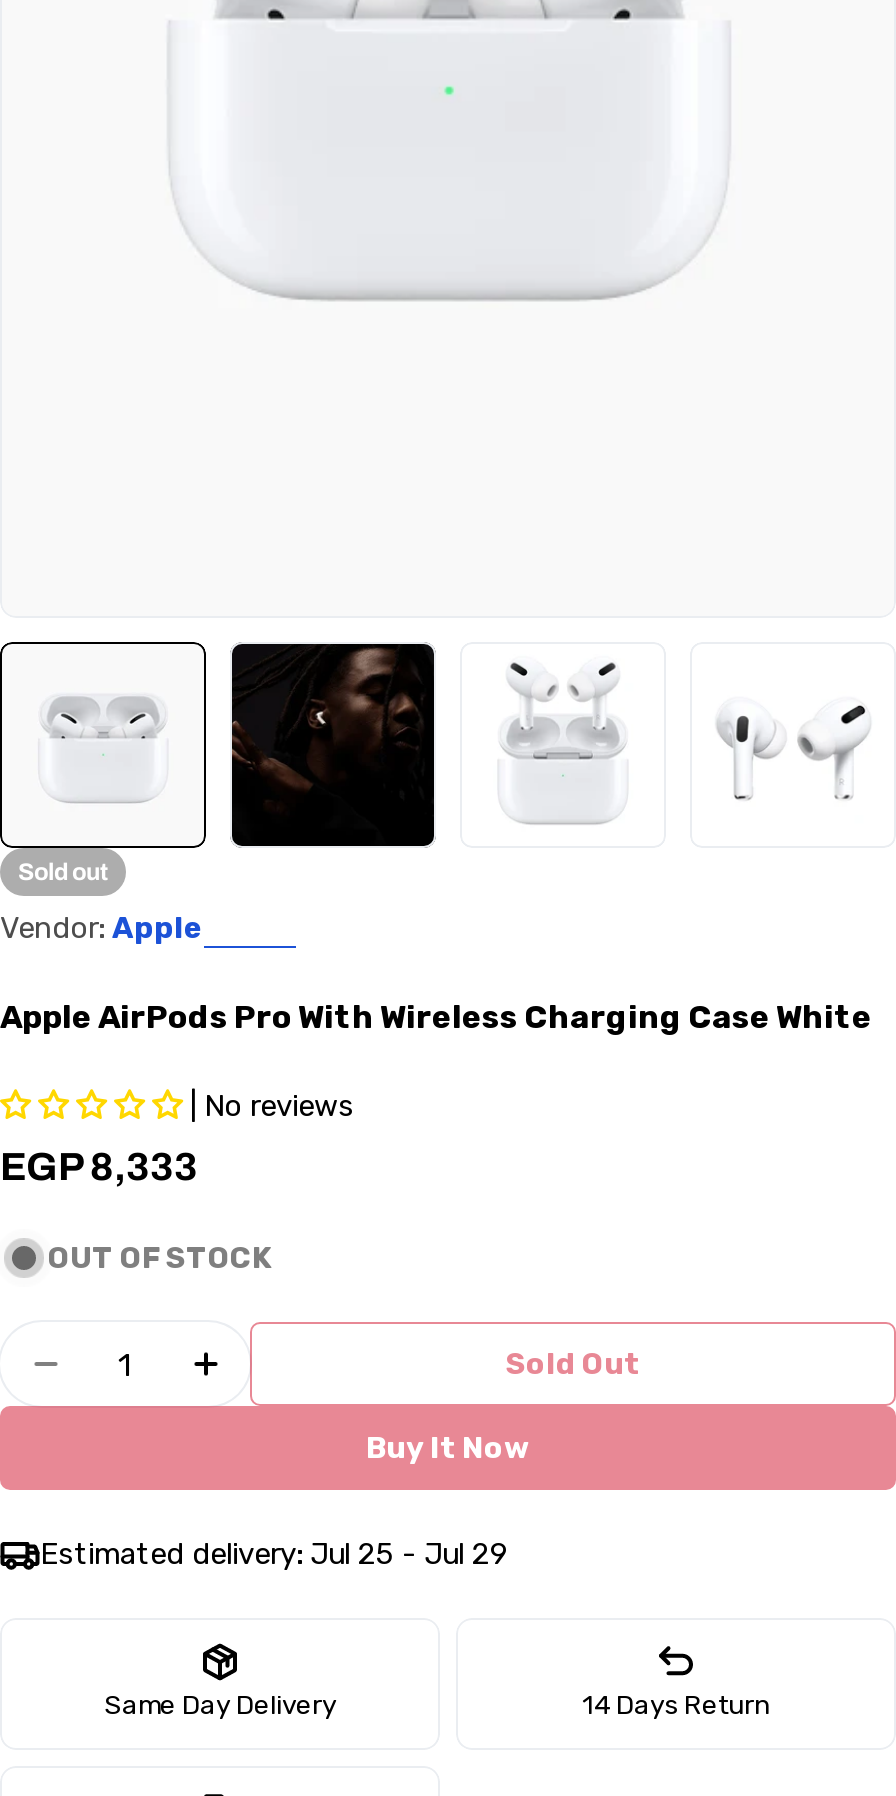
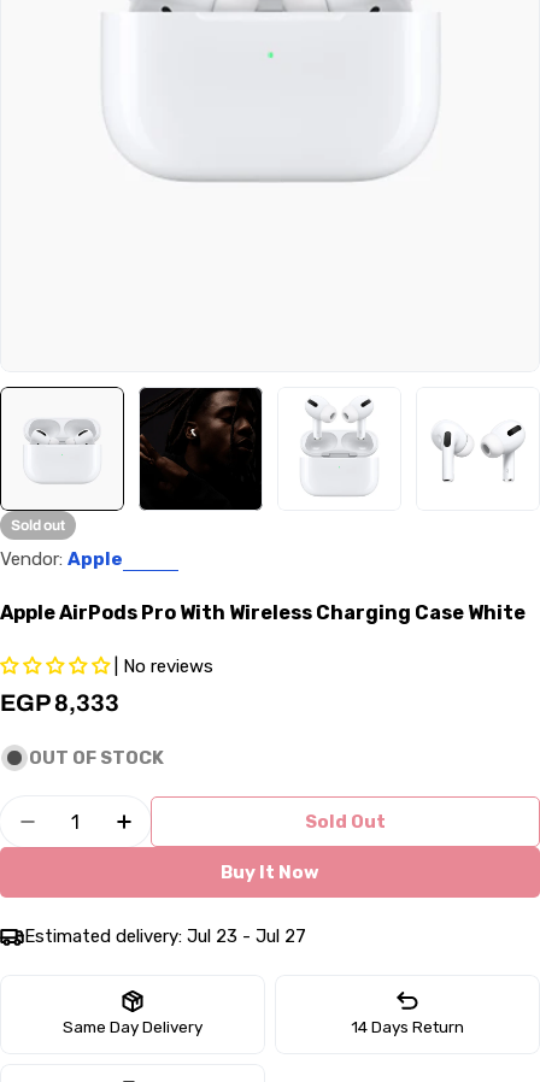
[40,1536,508,1572] Estimated delivery: Jul 25 - Jul 29 -> [24,925,306,947] Estimated delivery: Jul 23 - Jul 27

